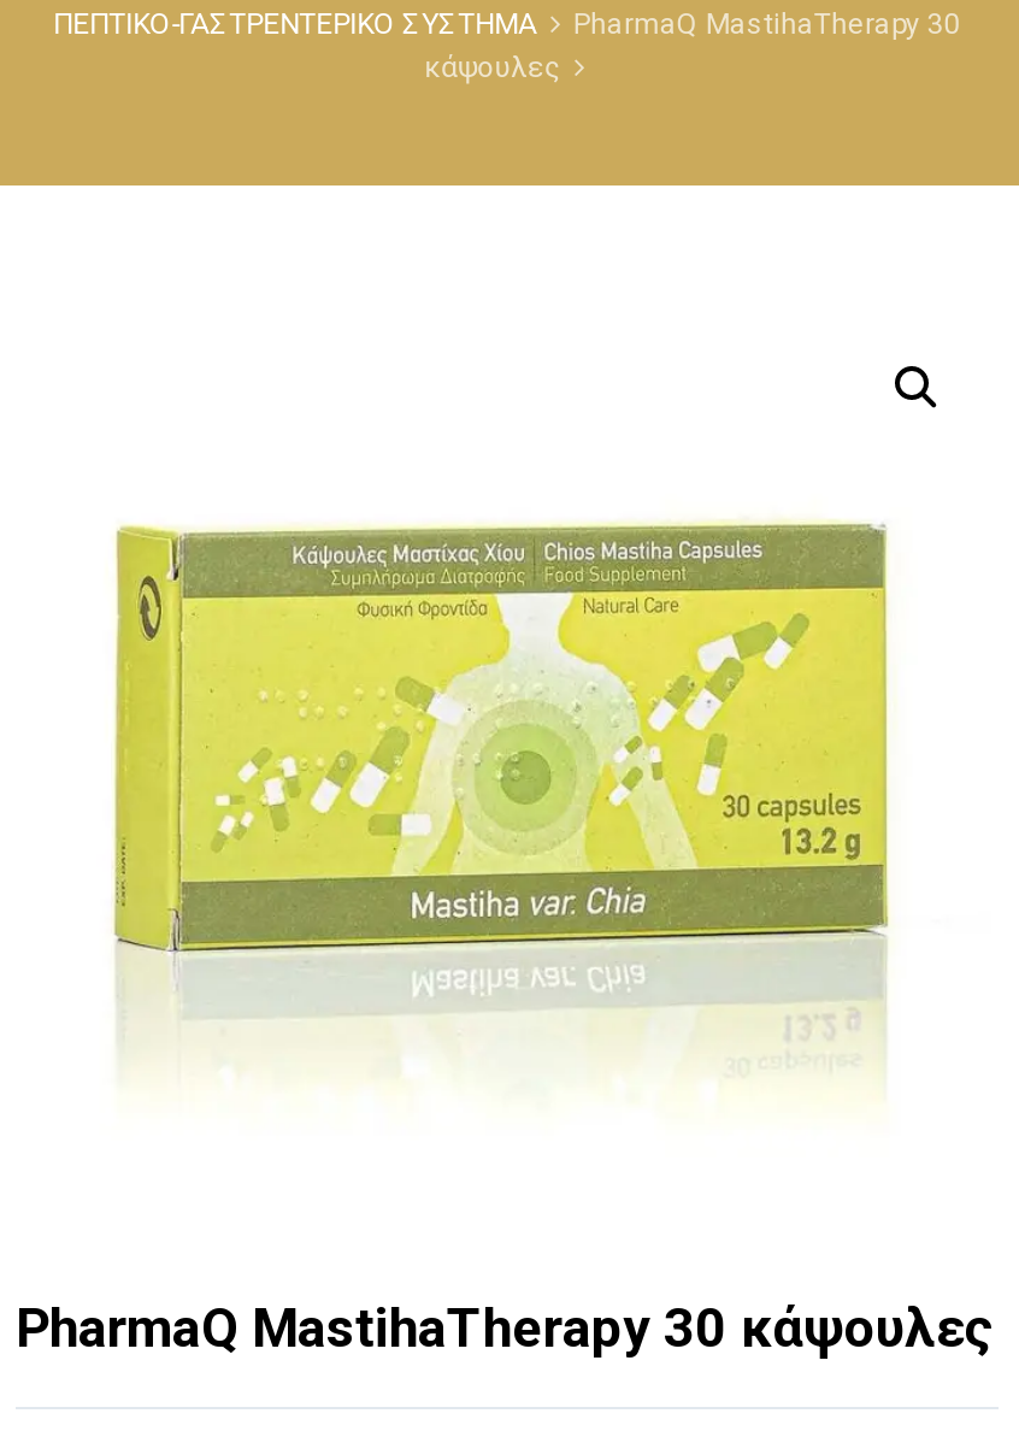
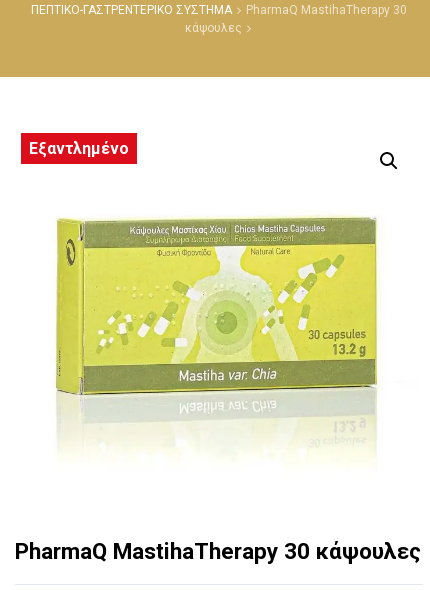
none -> [29,139,129,158] Εξαντλημένο

